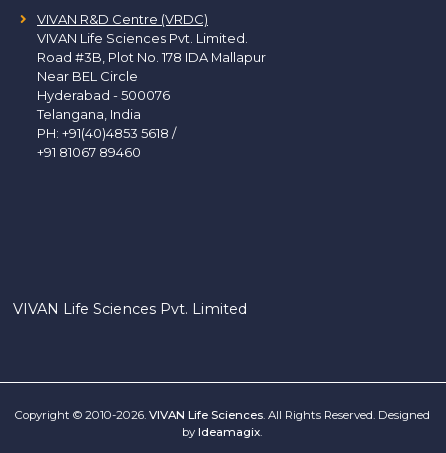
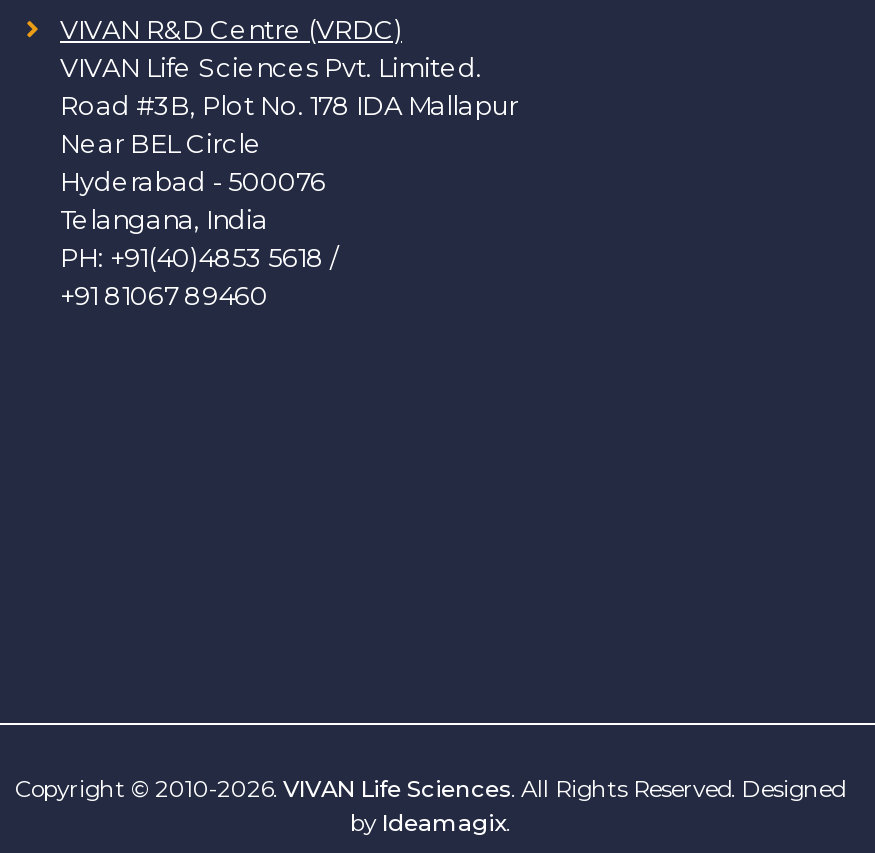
[13,300,247,318] VIVAN Life Sciences Pvt. Limited -> none

